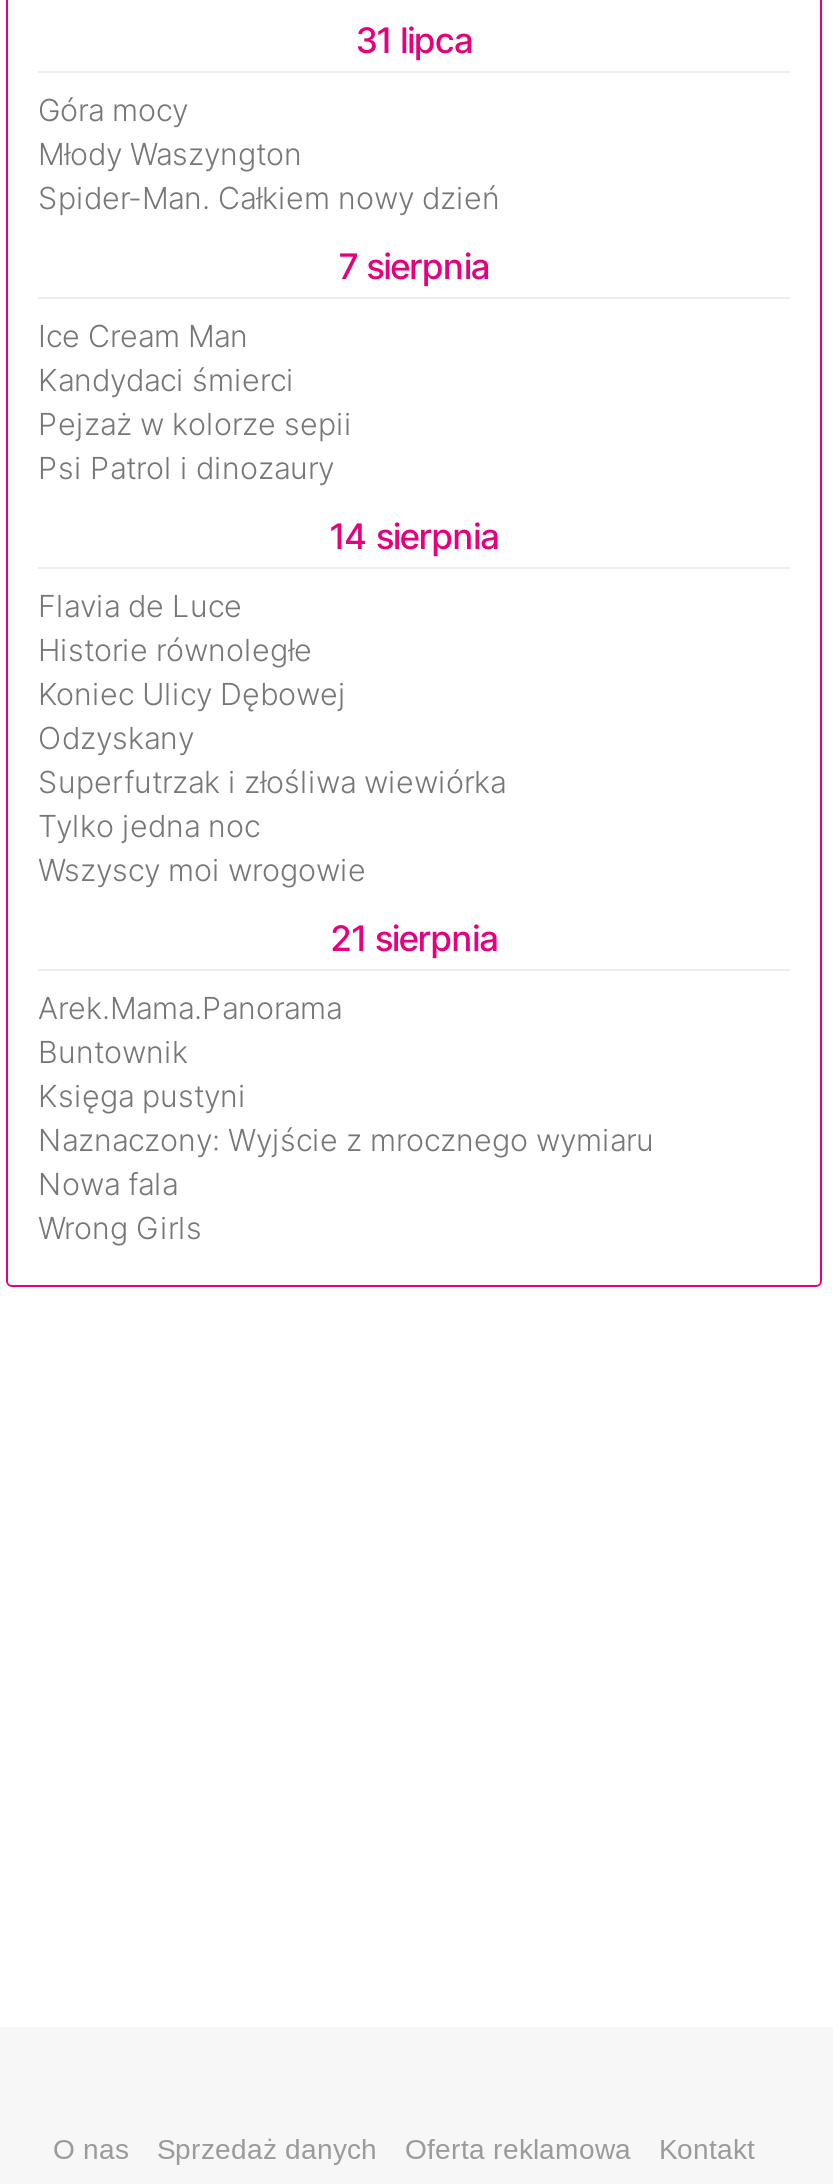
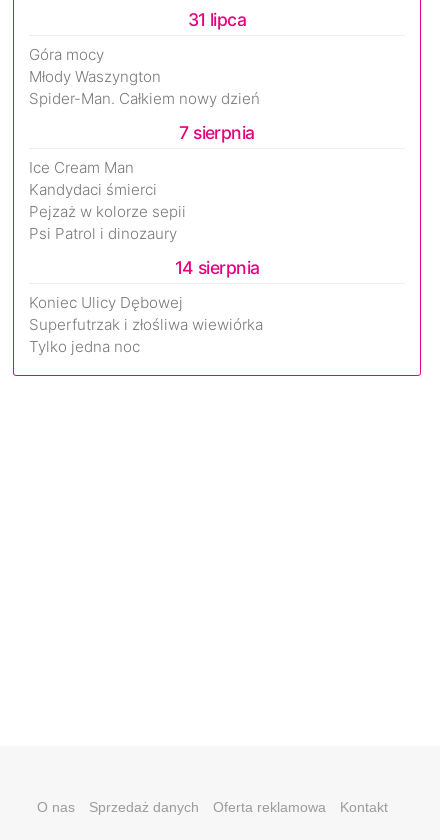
[38,587,312,669] Flavia de Luce | Historie równoległe -> none
[38,719,194,757] Odzyskany -> none
[38,851,654,1247] Wszyscy moi wrogowie | 21 sierpnia | Arek.Mama.Panorama | Buntownik | Księga pustyni | Naznaczony: Wyjście z mrocznego wymiaru | Nowa fala | Wrong Girls -> none

